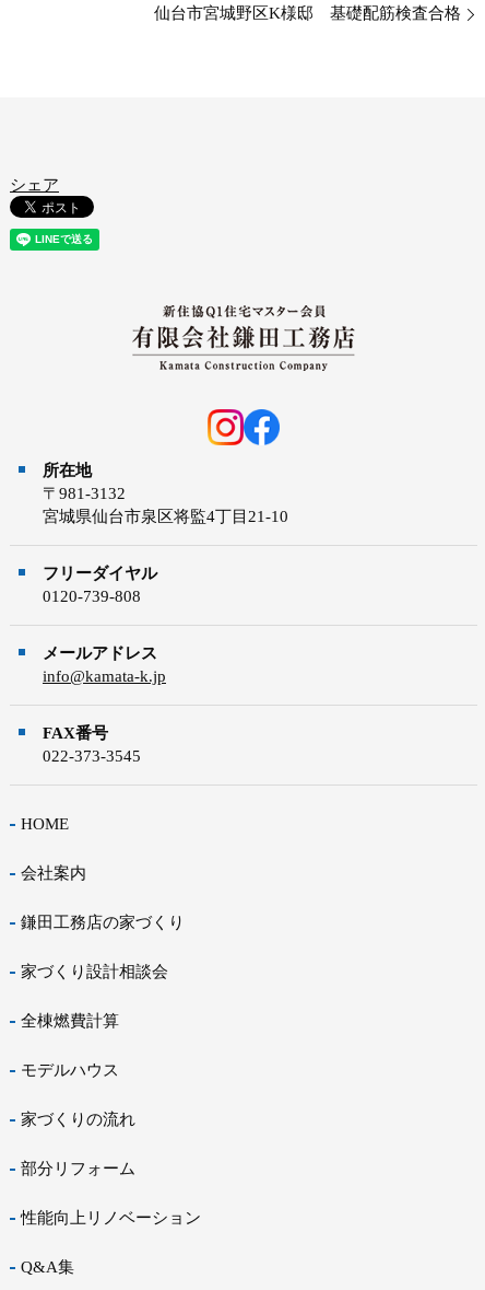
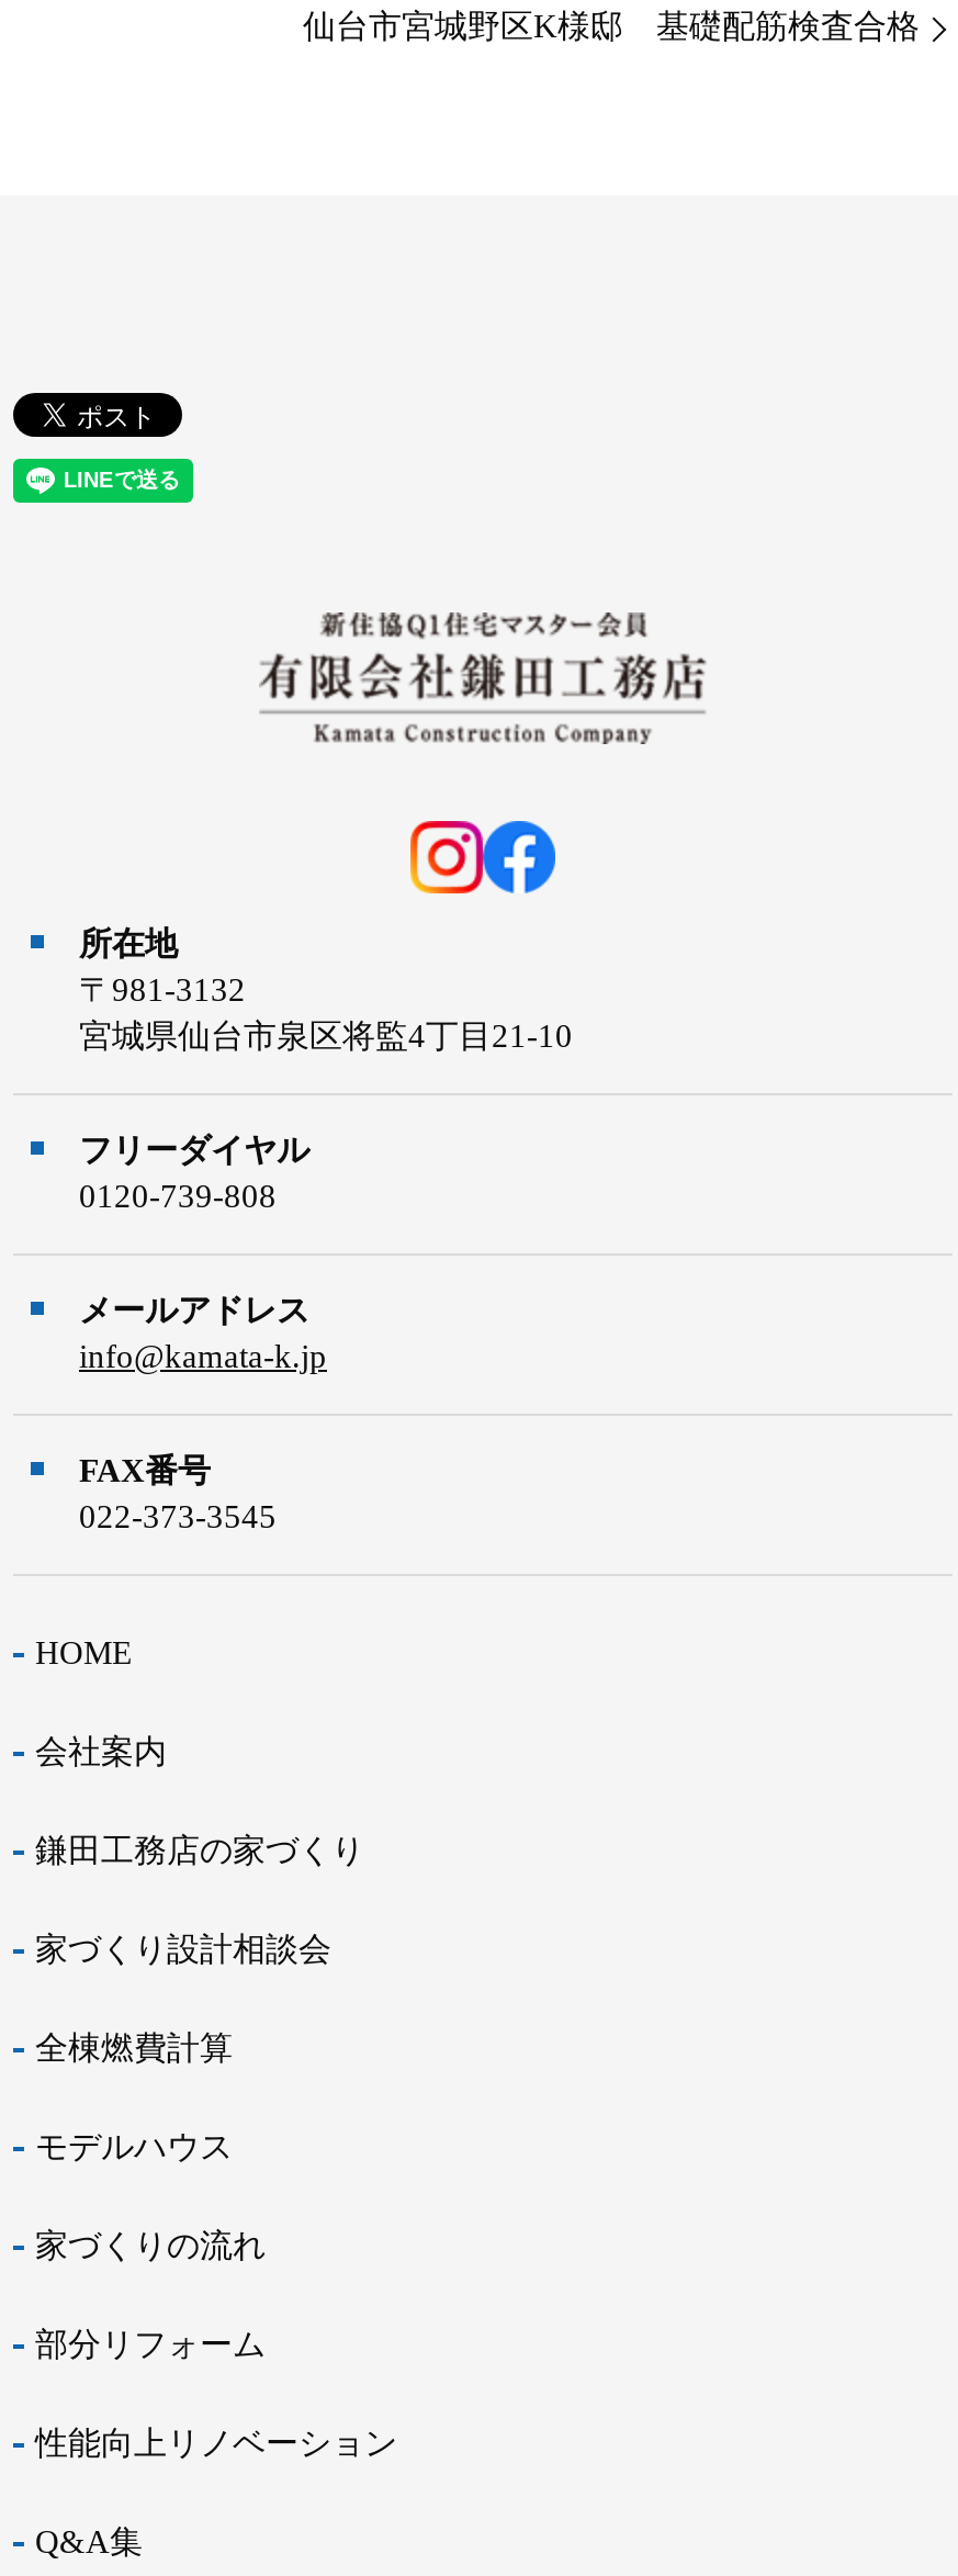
[10,176,59,194] シェア -> none

